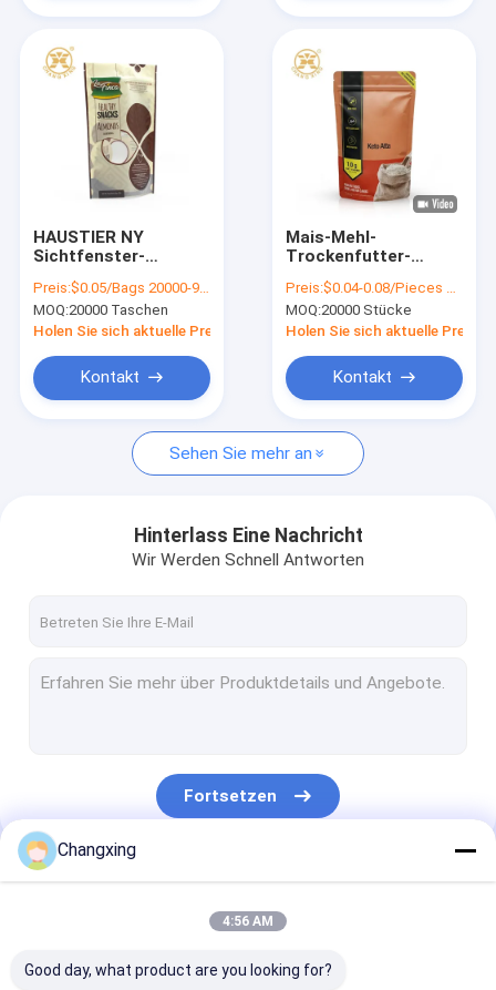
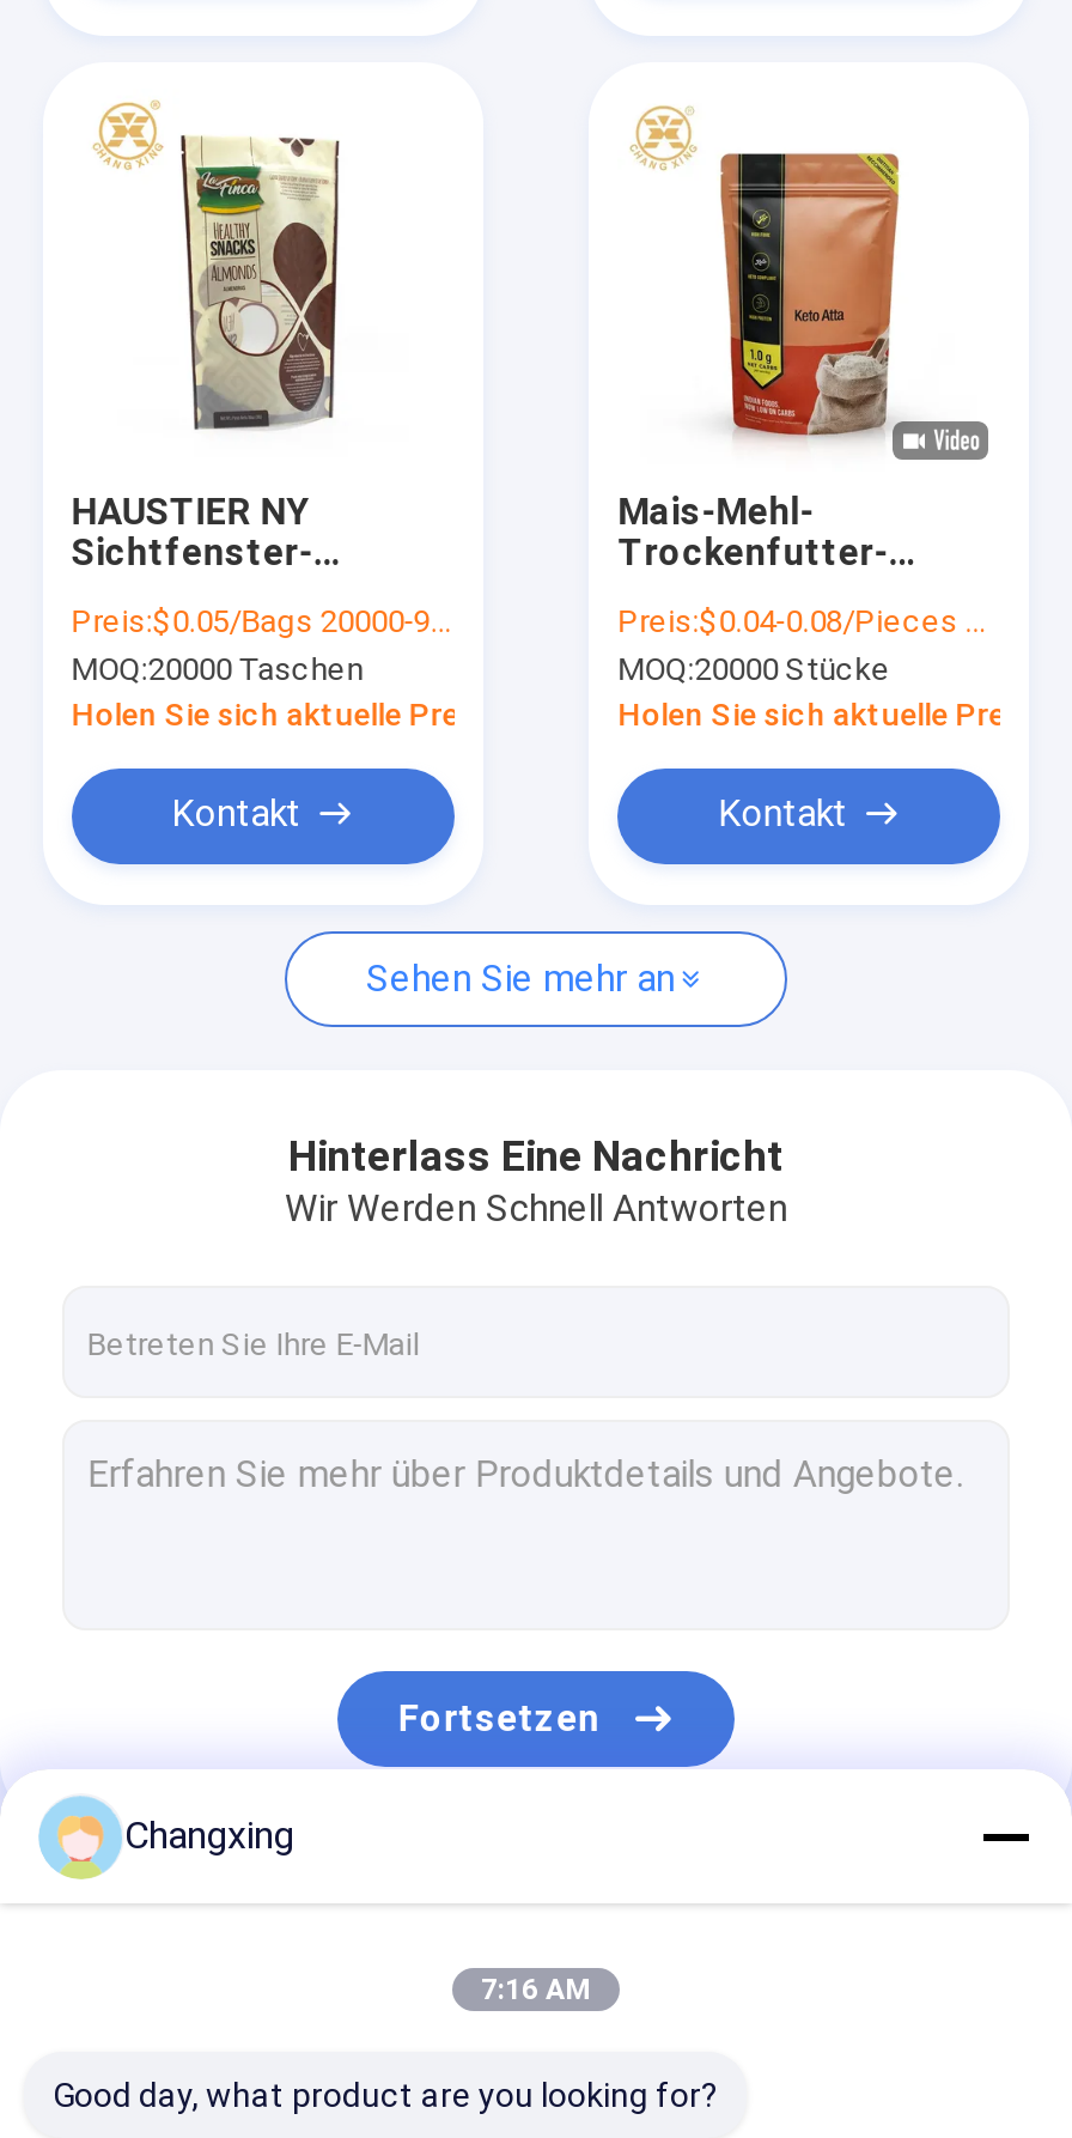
[223,914,273,929] 4:56 AM -> [481,1973,591,2006] 7:16 AM

